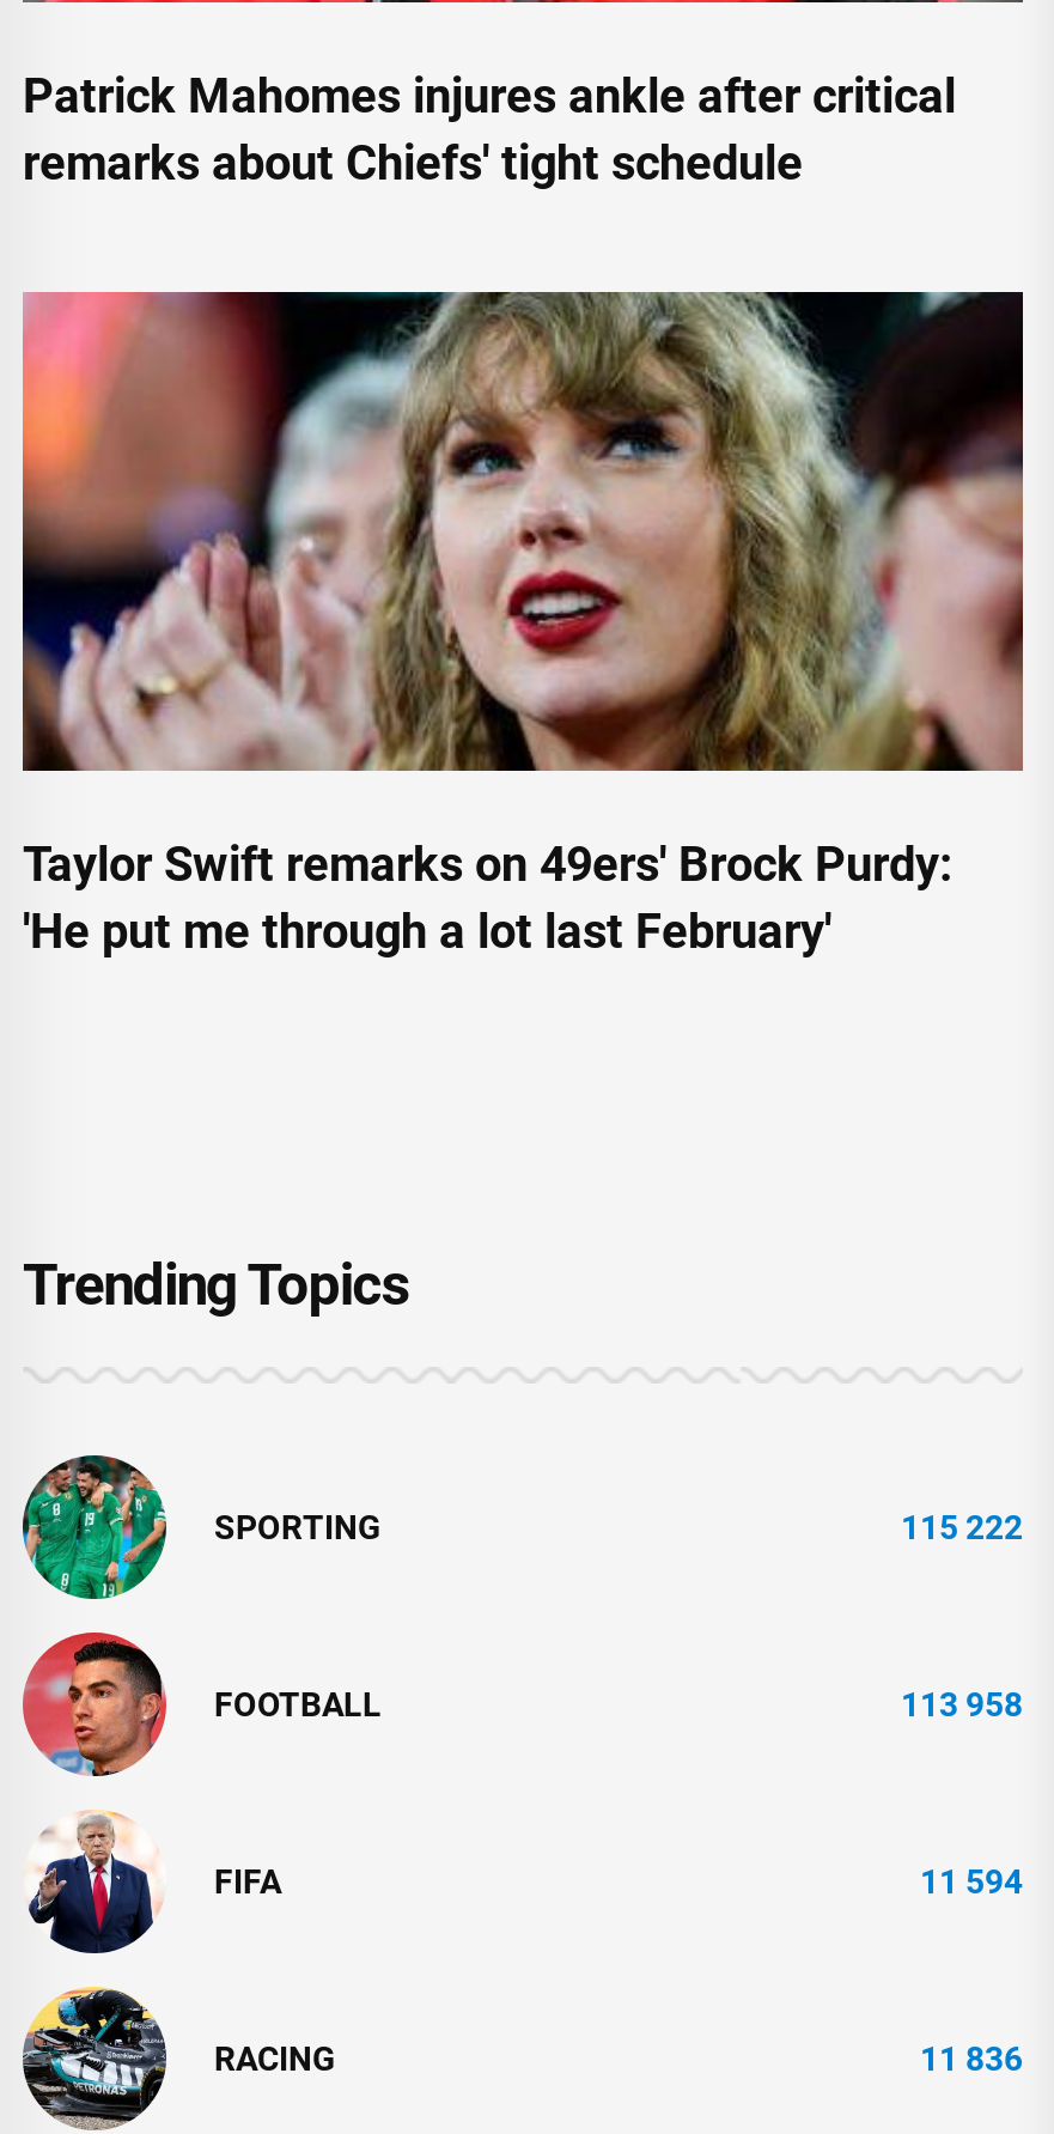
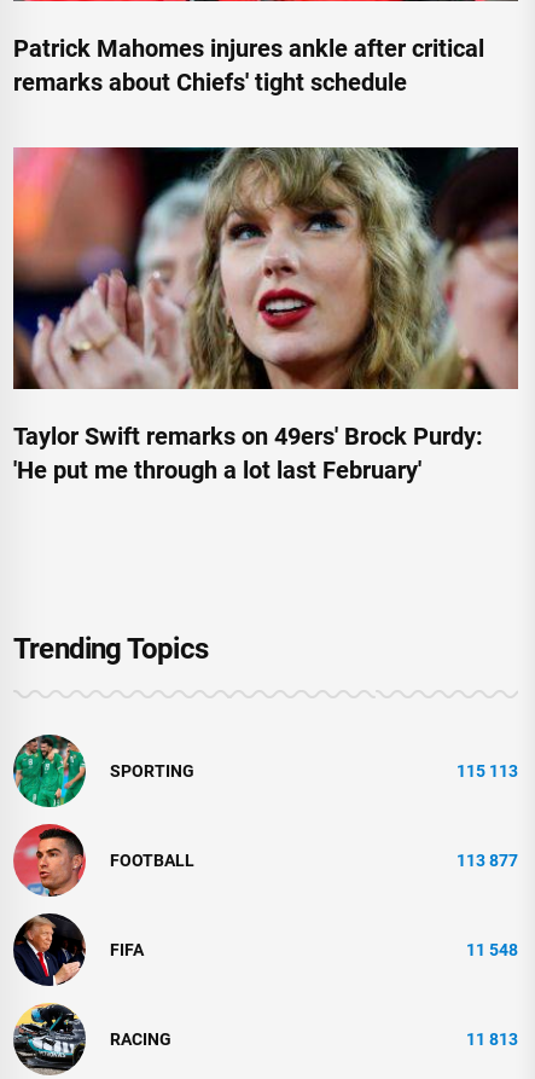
[901,1508,1023,1546] 115 222 -> [457,761,518,781] 115 113
[901,1685,1023,1723] 113 958 -> [457,851,518,870] 113 877
[23,1810,166,1953] [image] -> [12,912,87,986] [image]
[920,1862,1023,1901] 11 594 -> [466,940,518,959] 11 548
[920,2039,1023,2078] 11 836 -> [466,1029,518,1049] 11 813

